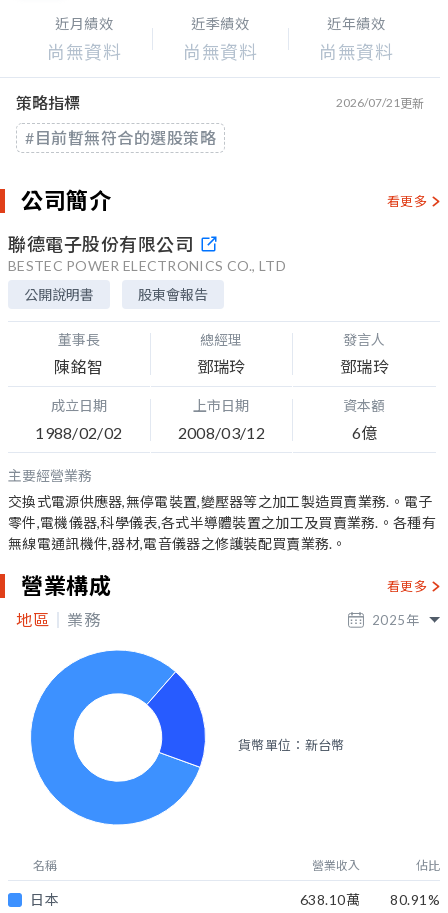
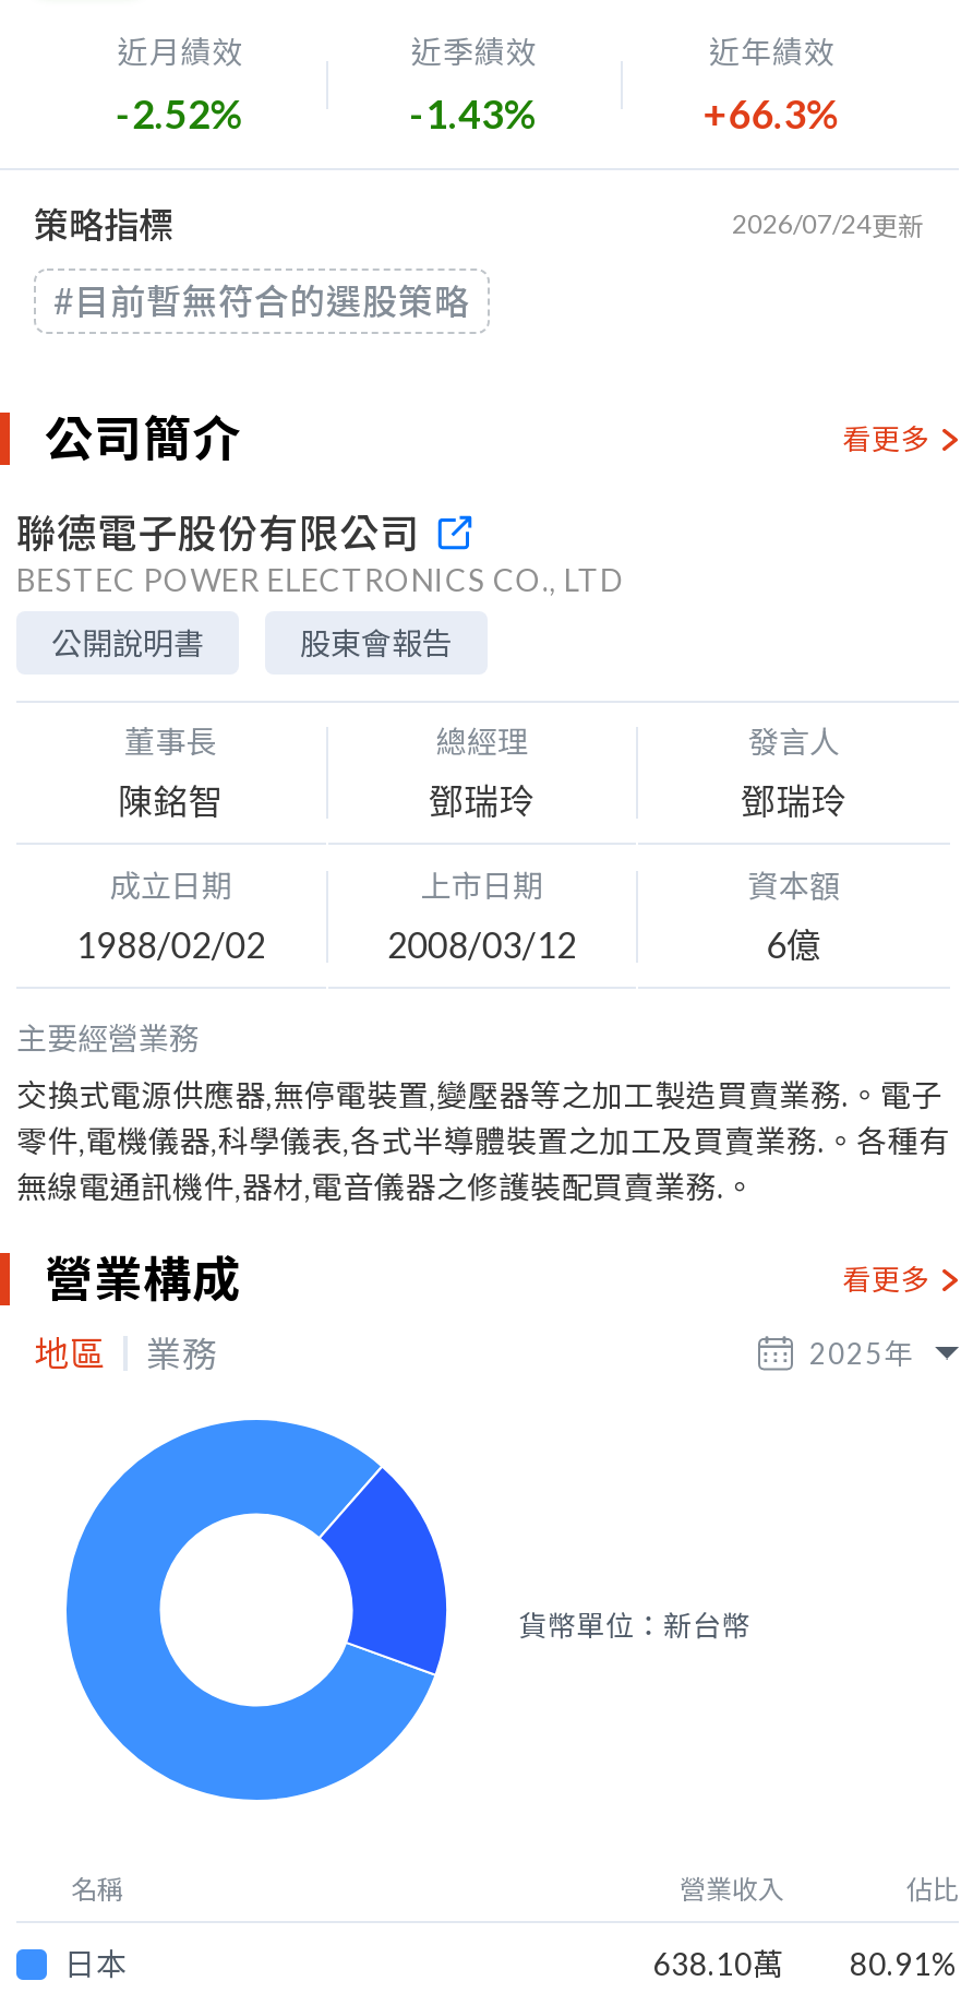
none -> [115,89,246,138] -2.52%
none -> [409,89,540,138] -1.43%
none -> [703,89,843,138] +66.3%
[336,95,424,111] 2026/07/21更新 -> [732,207,924,242] 2026/07/24更新

